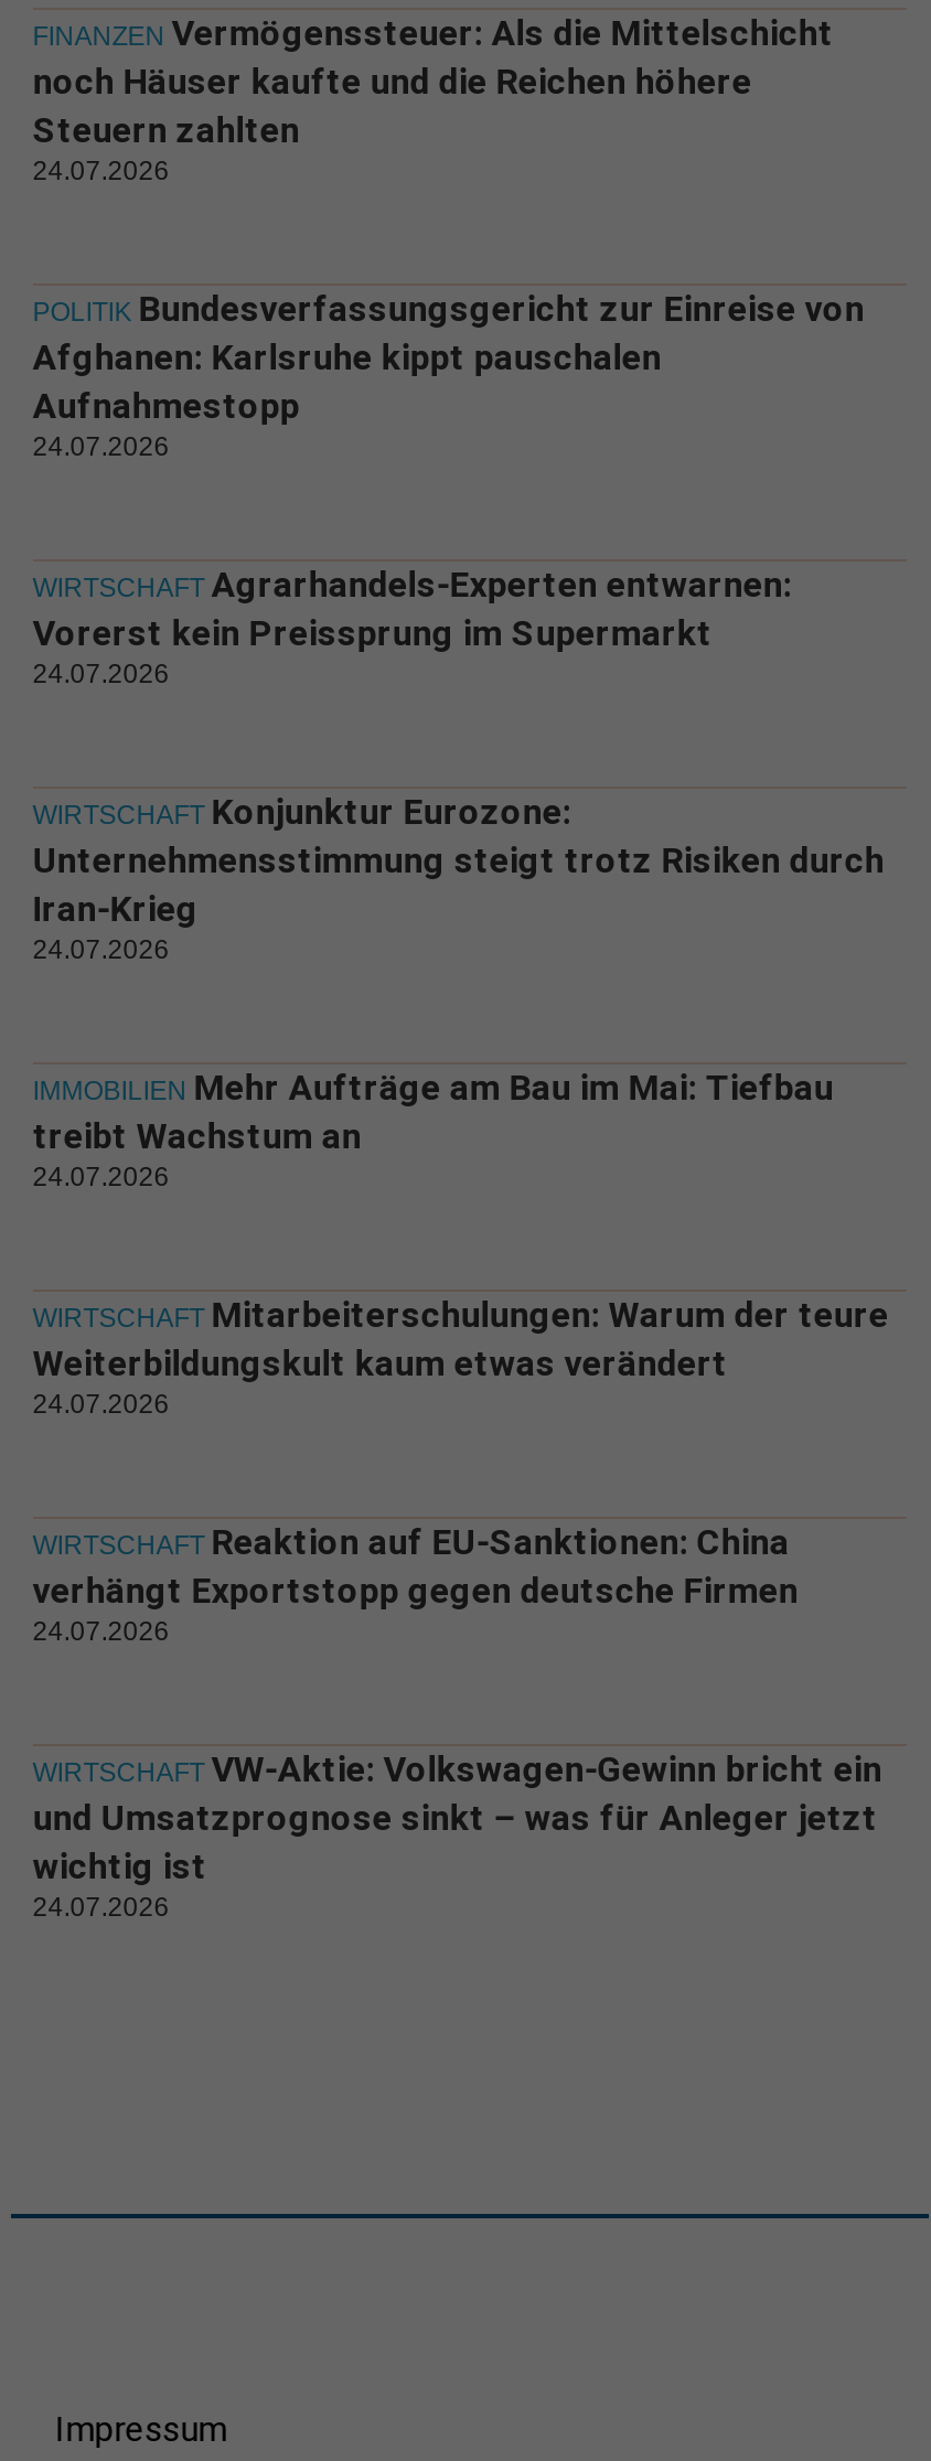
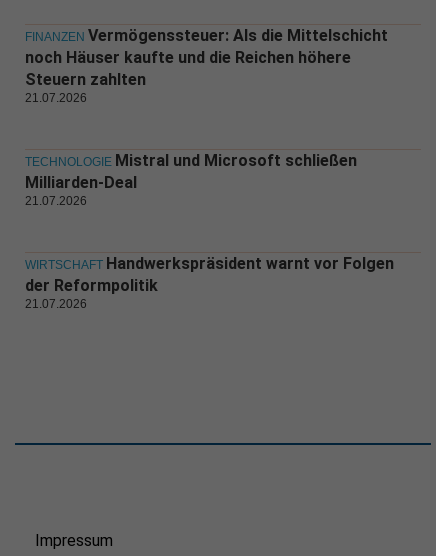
[32,156,888,1923] 24.07.2026 | POLITIK Bundesverfassungsgericht zur Einreise von | Afghanen: Karlsruhe kippt pauschalen | Aufnahmestopp | 24.07.2026 | WIRTSCHAFT Agrarhandels-Experten entwarnen: | Vorerst kein Preissprung im Supermarkt | 24.07.2026 | WIRTSCHAFT Konjunktur Eurozone: | Unternehmensstimmung steigt trotz Risiken durch | Iran-Krieg | 24.07.2026 | IMMOBILIEN Mehr Aufträge am Bau im Mai: Tiefbau | treibt Wachstum an | 24.07.2026 | WIRTSCHAFT Mitarbeiterschulungen: Warum der teure | Weiterbildungskult kaum etwas verändert | 24.07.2026 | WIRTSCHAFT Reaktion auf EU-Sanktionen: China | verhängt Exportstopp gegen deutsche Firmen | 24.07.2026 | WIRTSCHAFT VW-Aktie: Volkswagen-Gewinn bricht ein | und Umsatzprognose sinkt – was für Anleger jetzt | wichtig ist | 24.07.2026 -> [25,91,394,311] 21.07.2026 | TECHNOLOGIE Mistral und Microsoft schließen | Milliarden-Deal | 21.07.2026 | WIRTSCHAFT Handwerkspräsident warnt vor Folgen | der Reformpolitik | 21.07.2026

